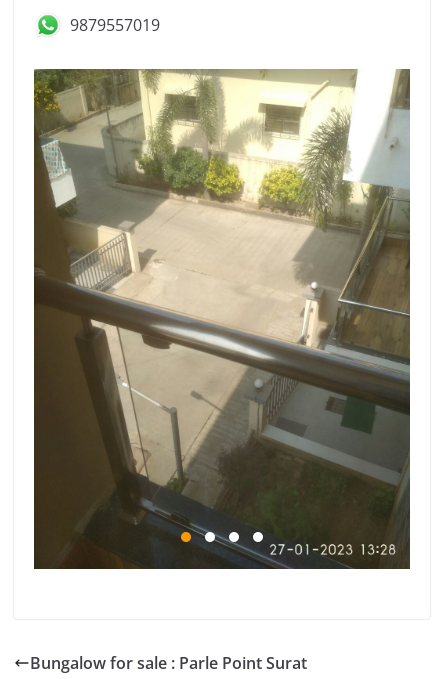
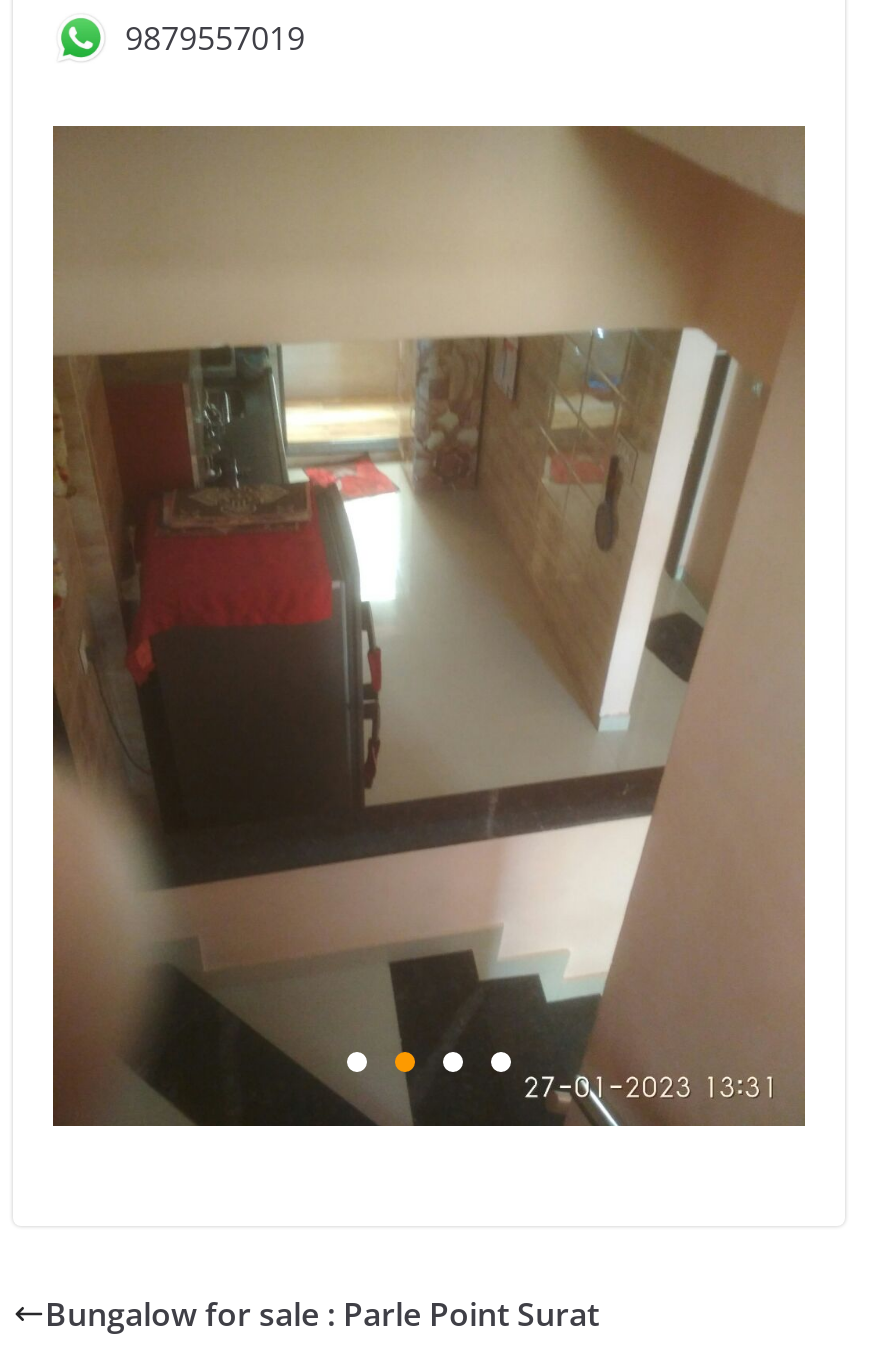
[34,69,411,569] [image] -> [53,124,807,1126] [image]

